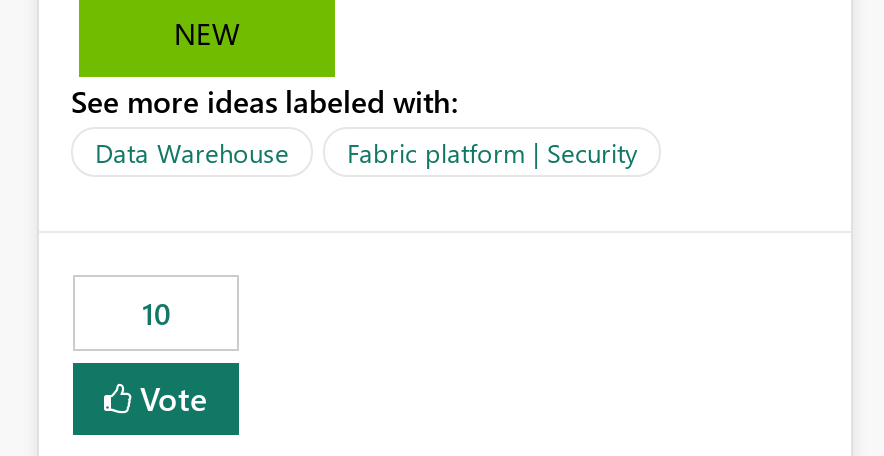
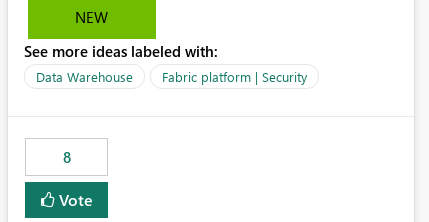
[142,294,170,334] 10 -> [62,147,70,167] 8

